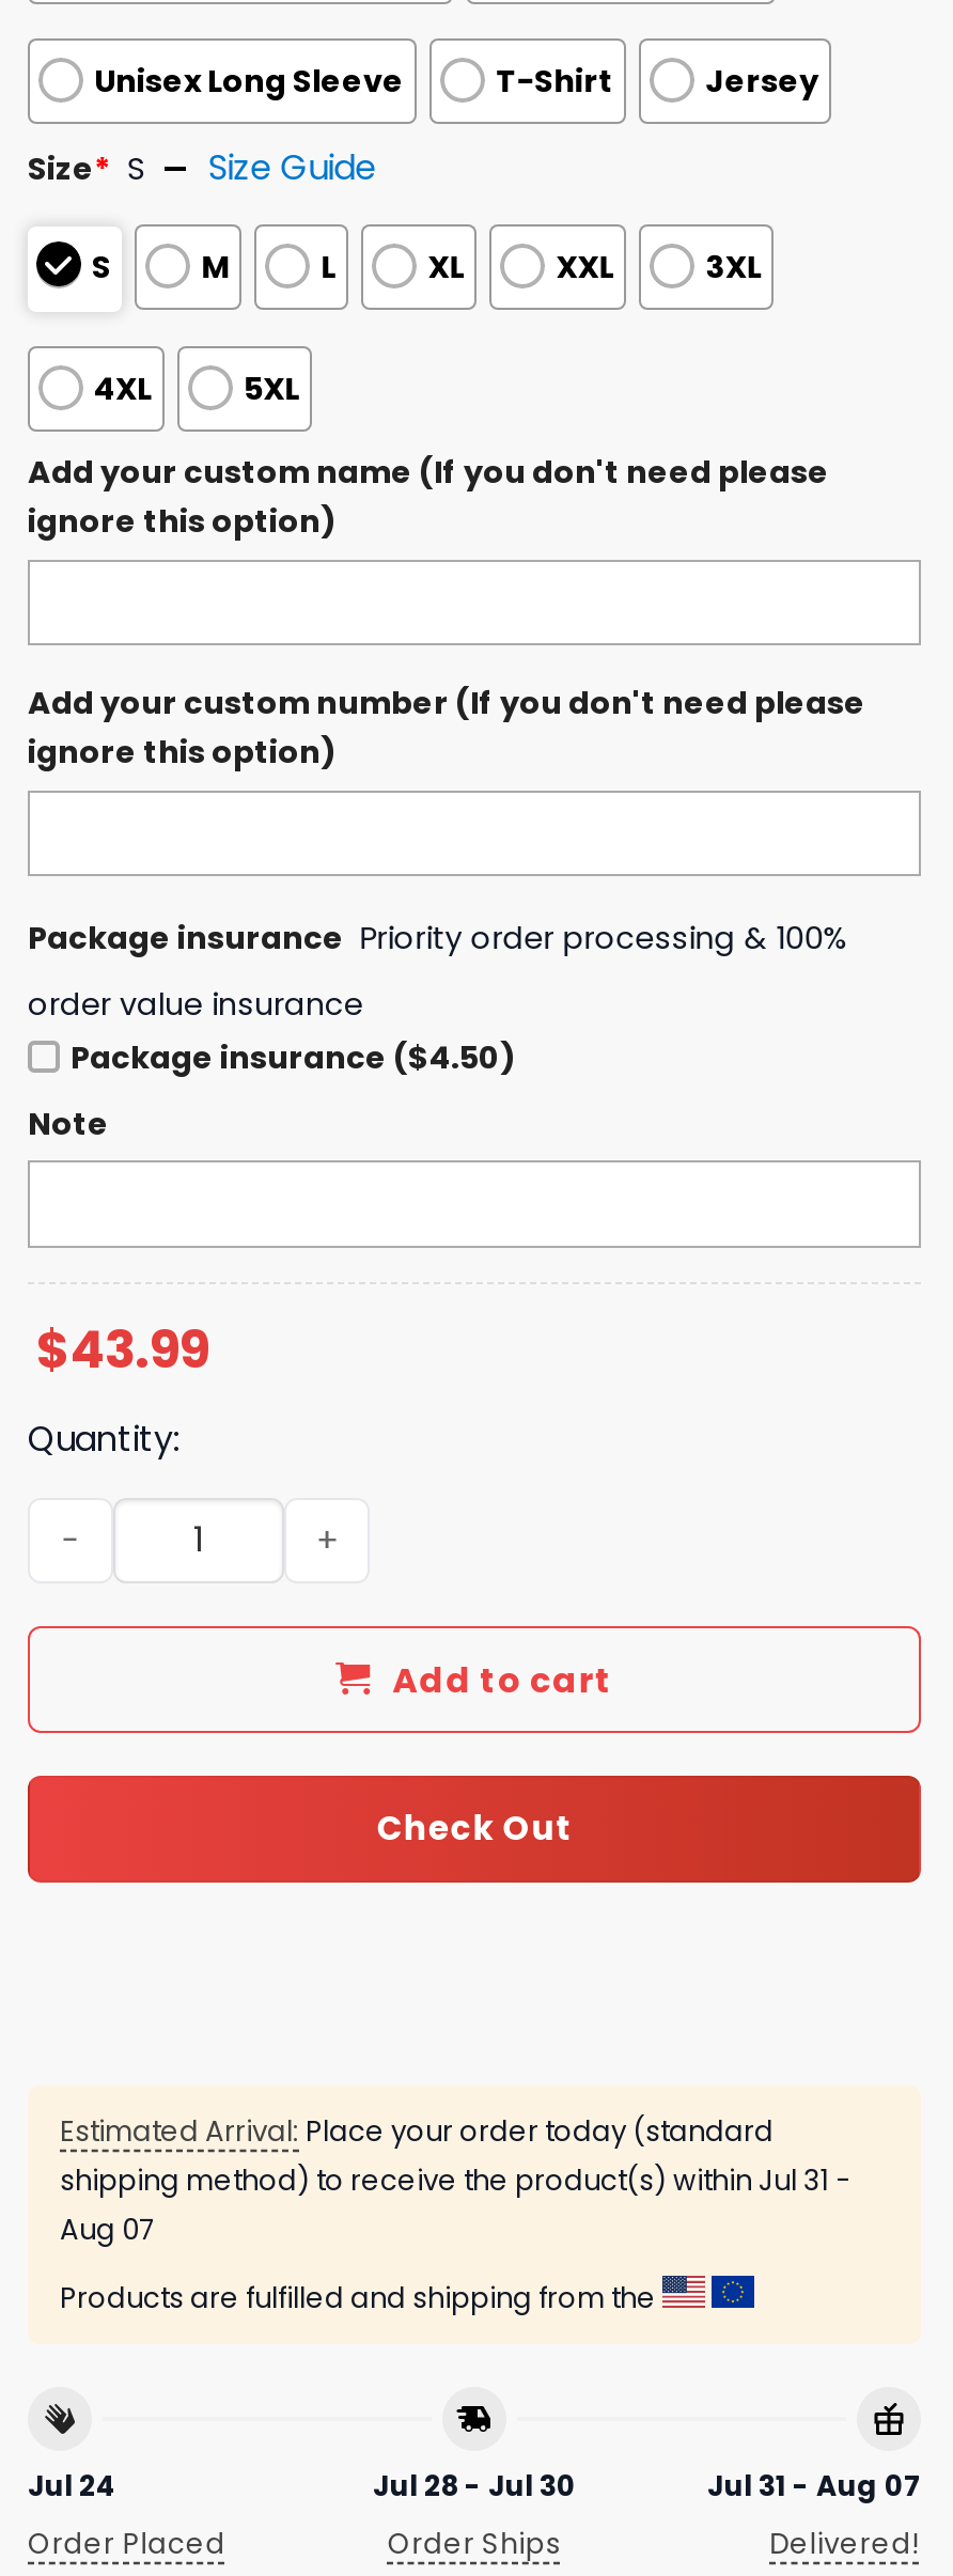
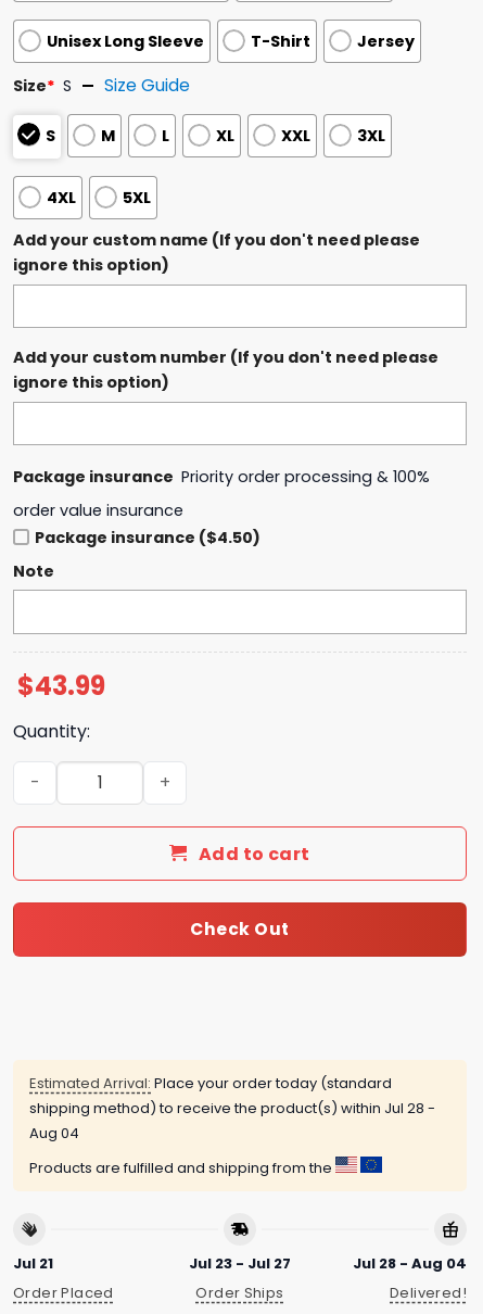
[60,2161,850,2202] shipping method) to receive the product(s) within Jul 31 - -> [29,1098,435,1119] shipping method) to receive the product(s) within Jul 28 -
[60,2211,154,2251] Aug 07 -> [29,1123,79,1144] Aug 04
[28,2466,118,2507] Jul 24 -> [13,1253,53,1274] Jul 21
[373,2466,576,2507] Jul 28 - Jul 30 -> [189,1253,291,1274] Jul 23 - Jul 27
[707,2466,921,2507] Jul 31 - Aug 07 -> [353,1253,467,1274] Jul 28 - Aug 04

